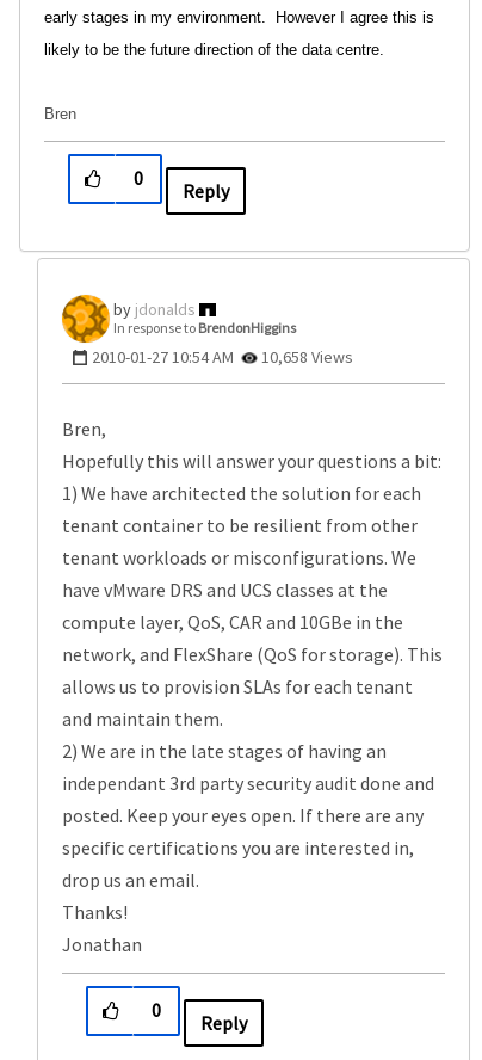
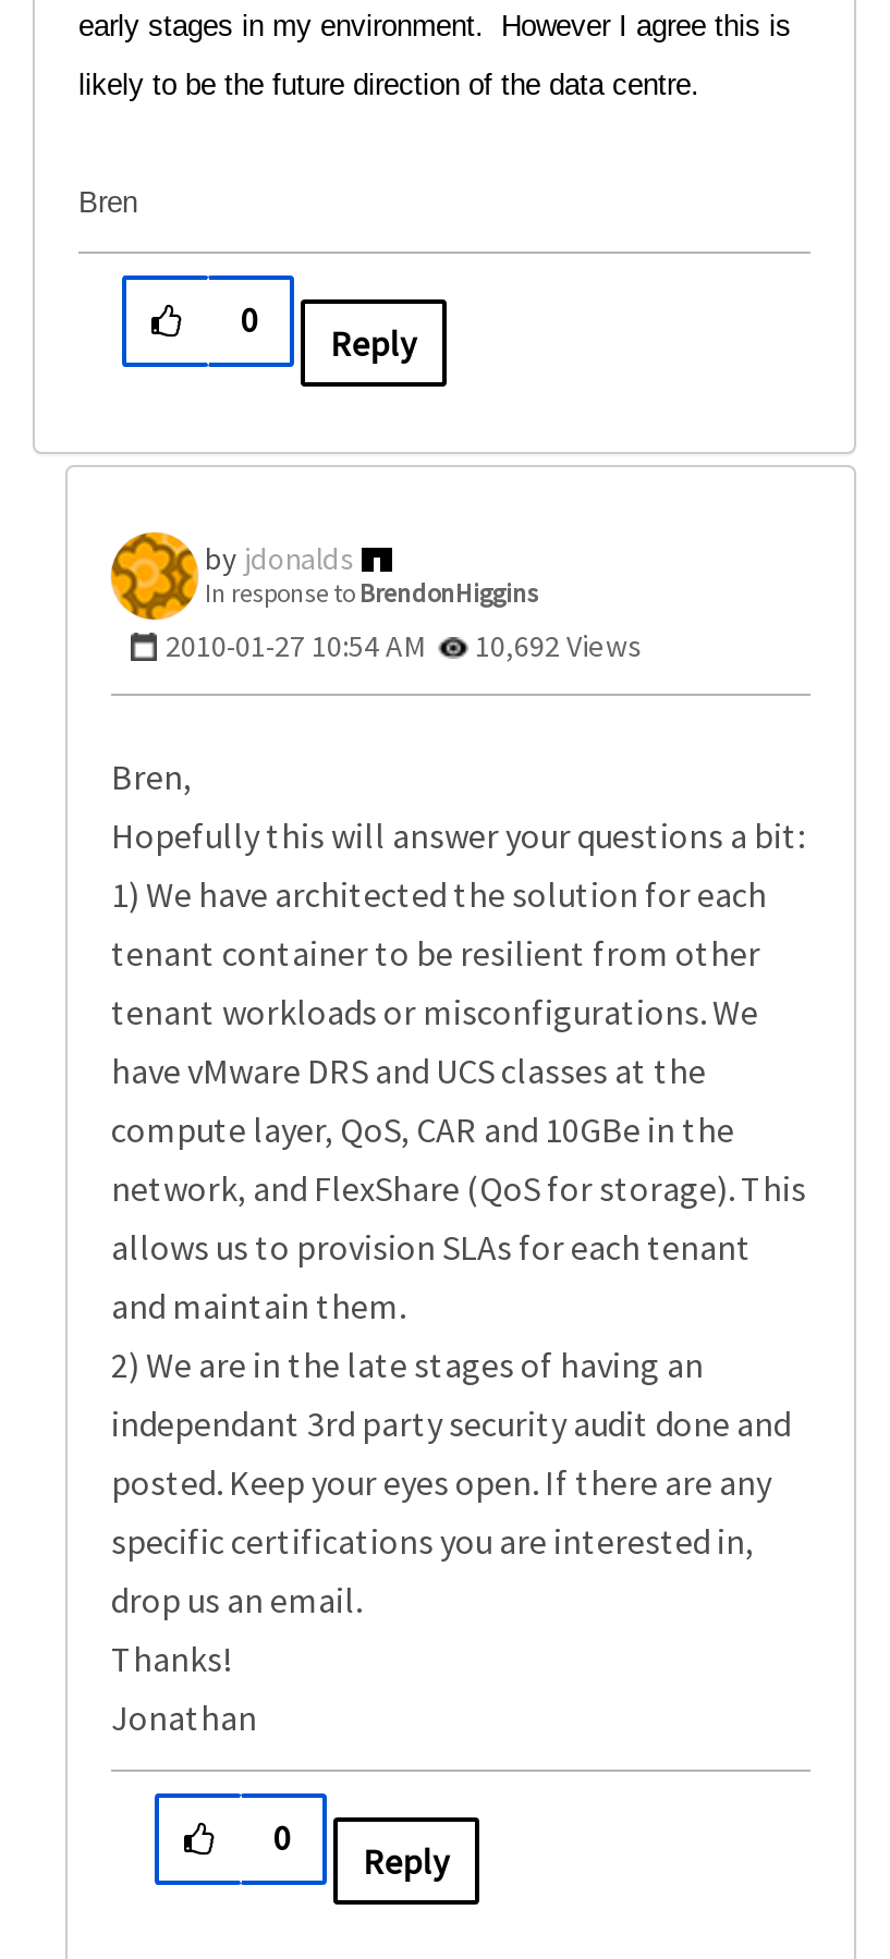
[92,347,353,368] 2010-01-27 10:54 AM 10,658 Views -> [166,627,643,666] 2010-01-27 10:54 AM 10,692 Views

